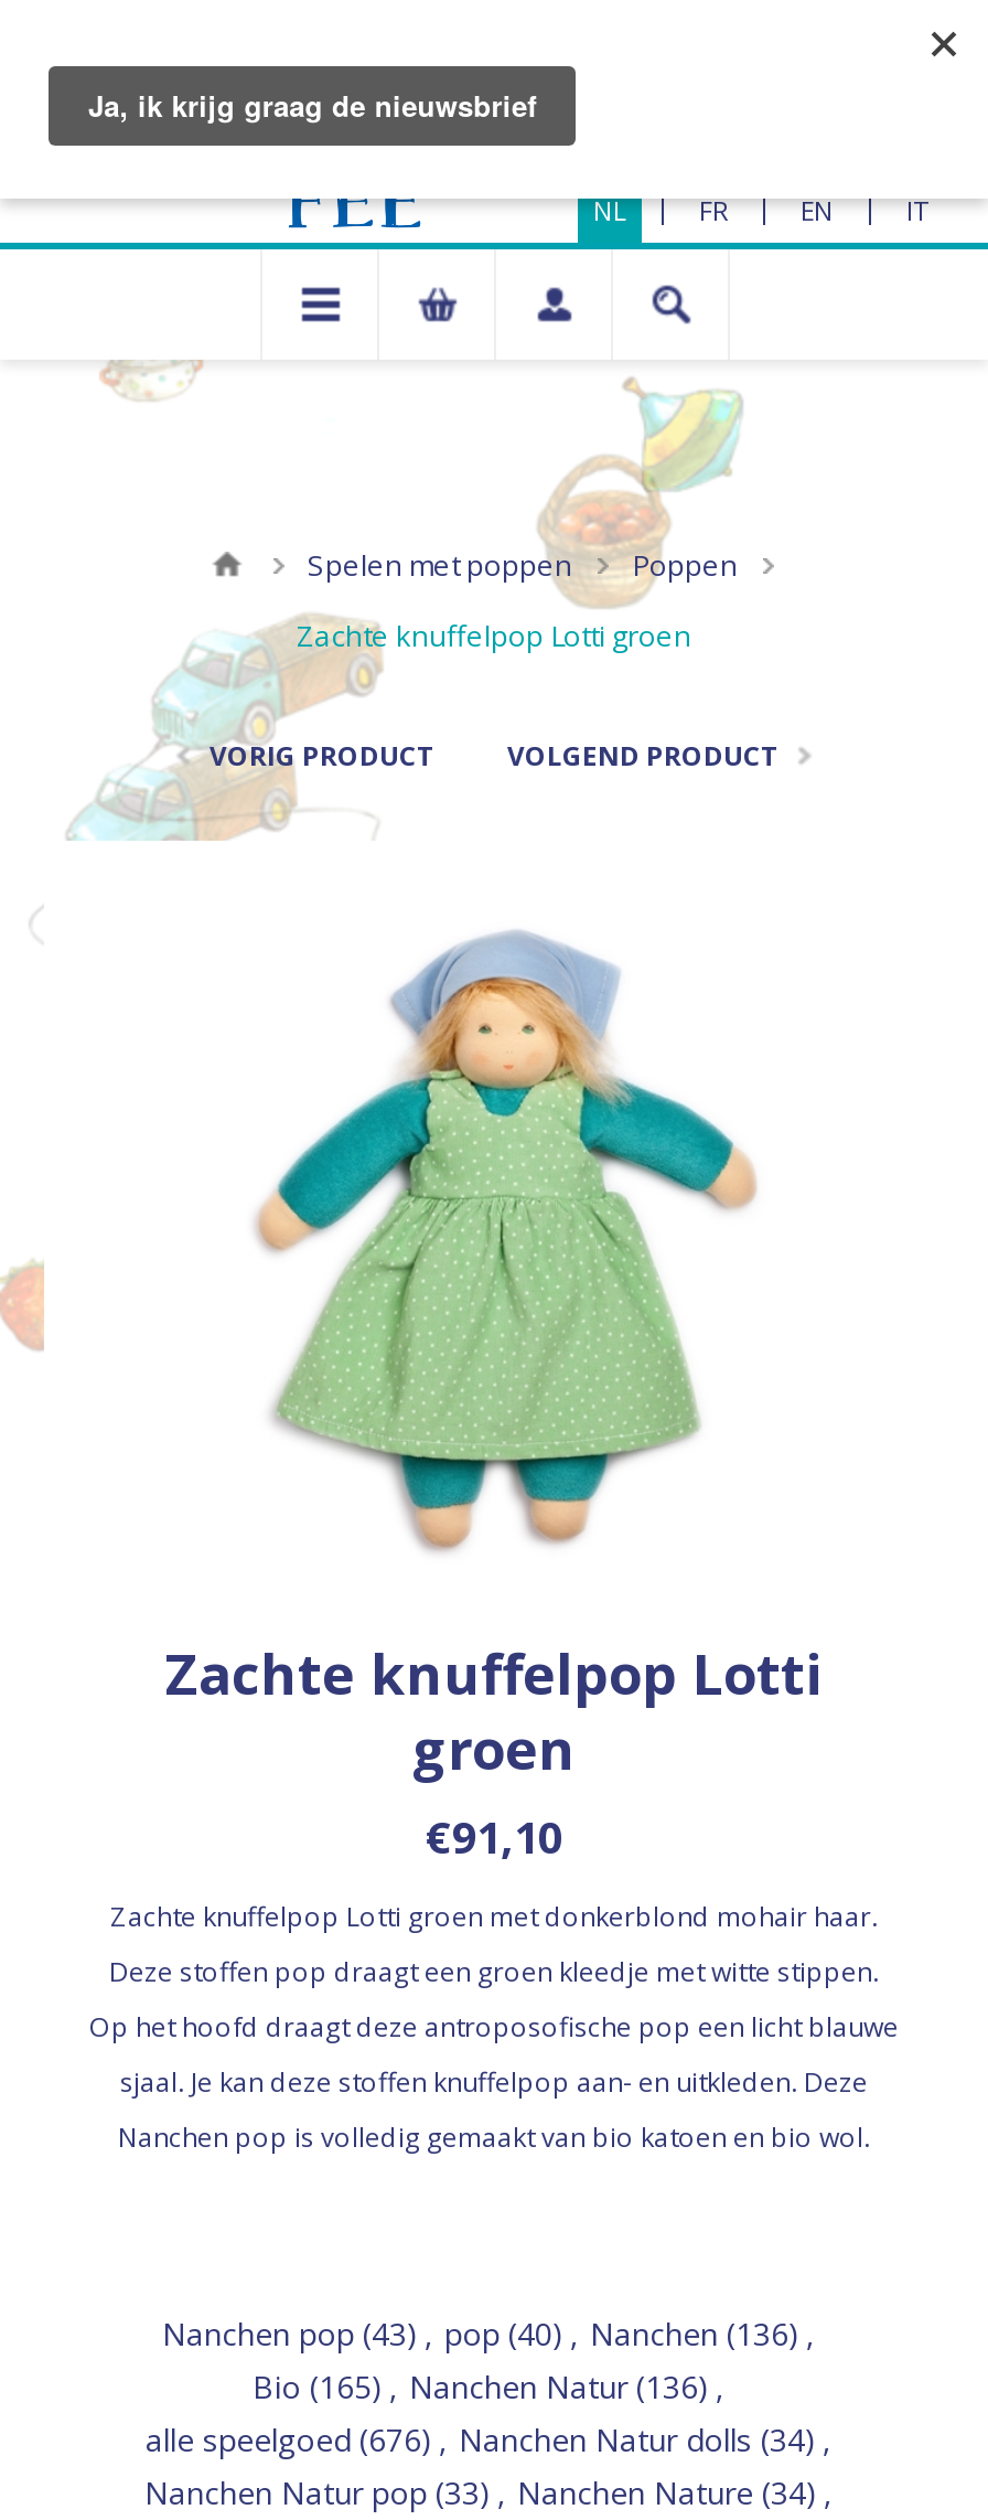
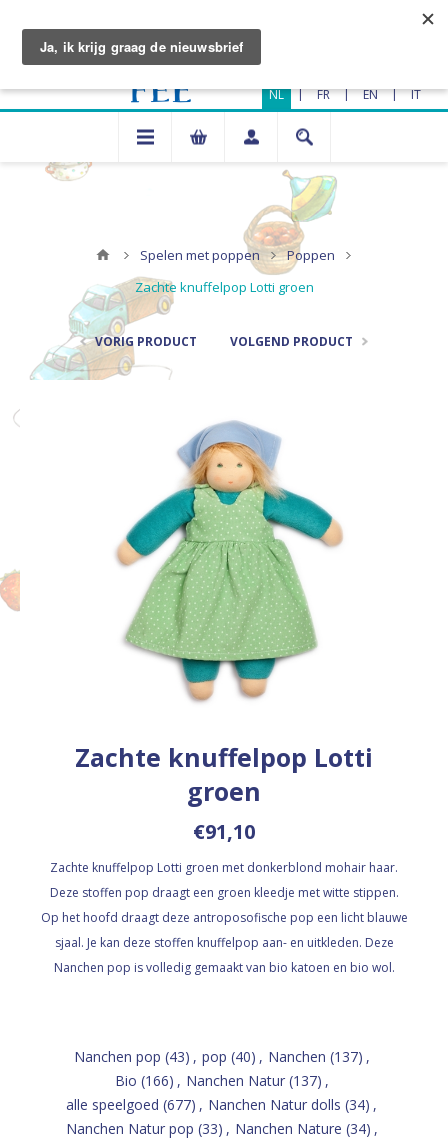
[162,2313,815,2355] Nanchen pop (43) , pop (40) , Nanchen (136) , -> [73,1047,369,1066] Nanchen pop (43) , pop (40) , Nanchen (137) ,
[253,2366,724,2407] Bio (165) , Nanchen Natur (136) , -> [114,1071,328,1090] Bio (166) , Nanchen Natur (137) ,
[146,2418,831,2460] alle speelgoed (676) , Nanchen Natur dolls (34) , -> [66,1095,377,1114] alle speelgoed (677) , Nanchen Natur dolls (34) ,

